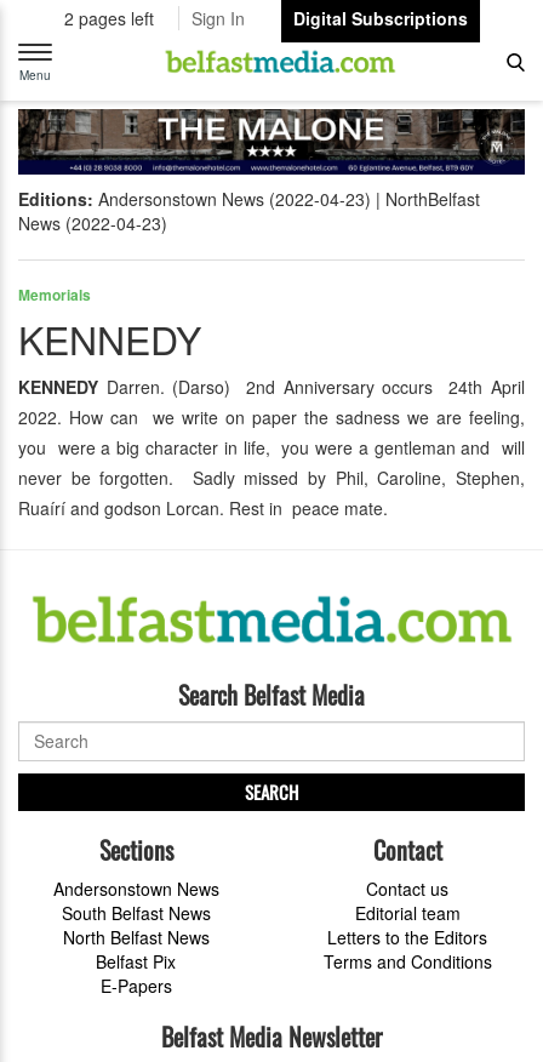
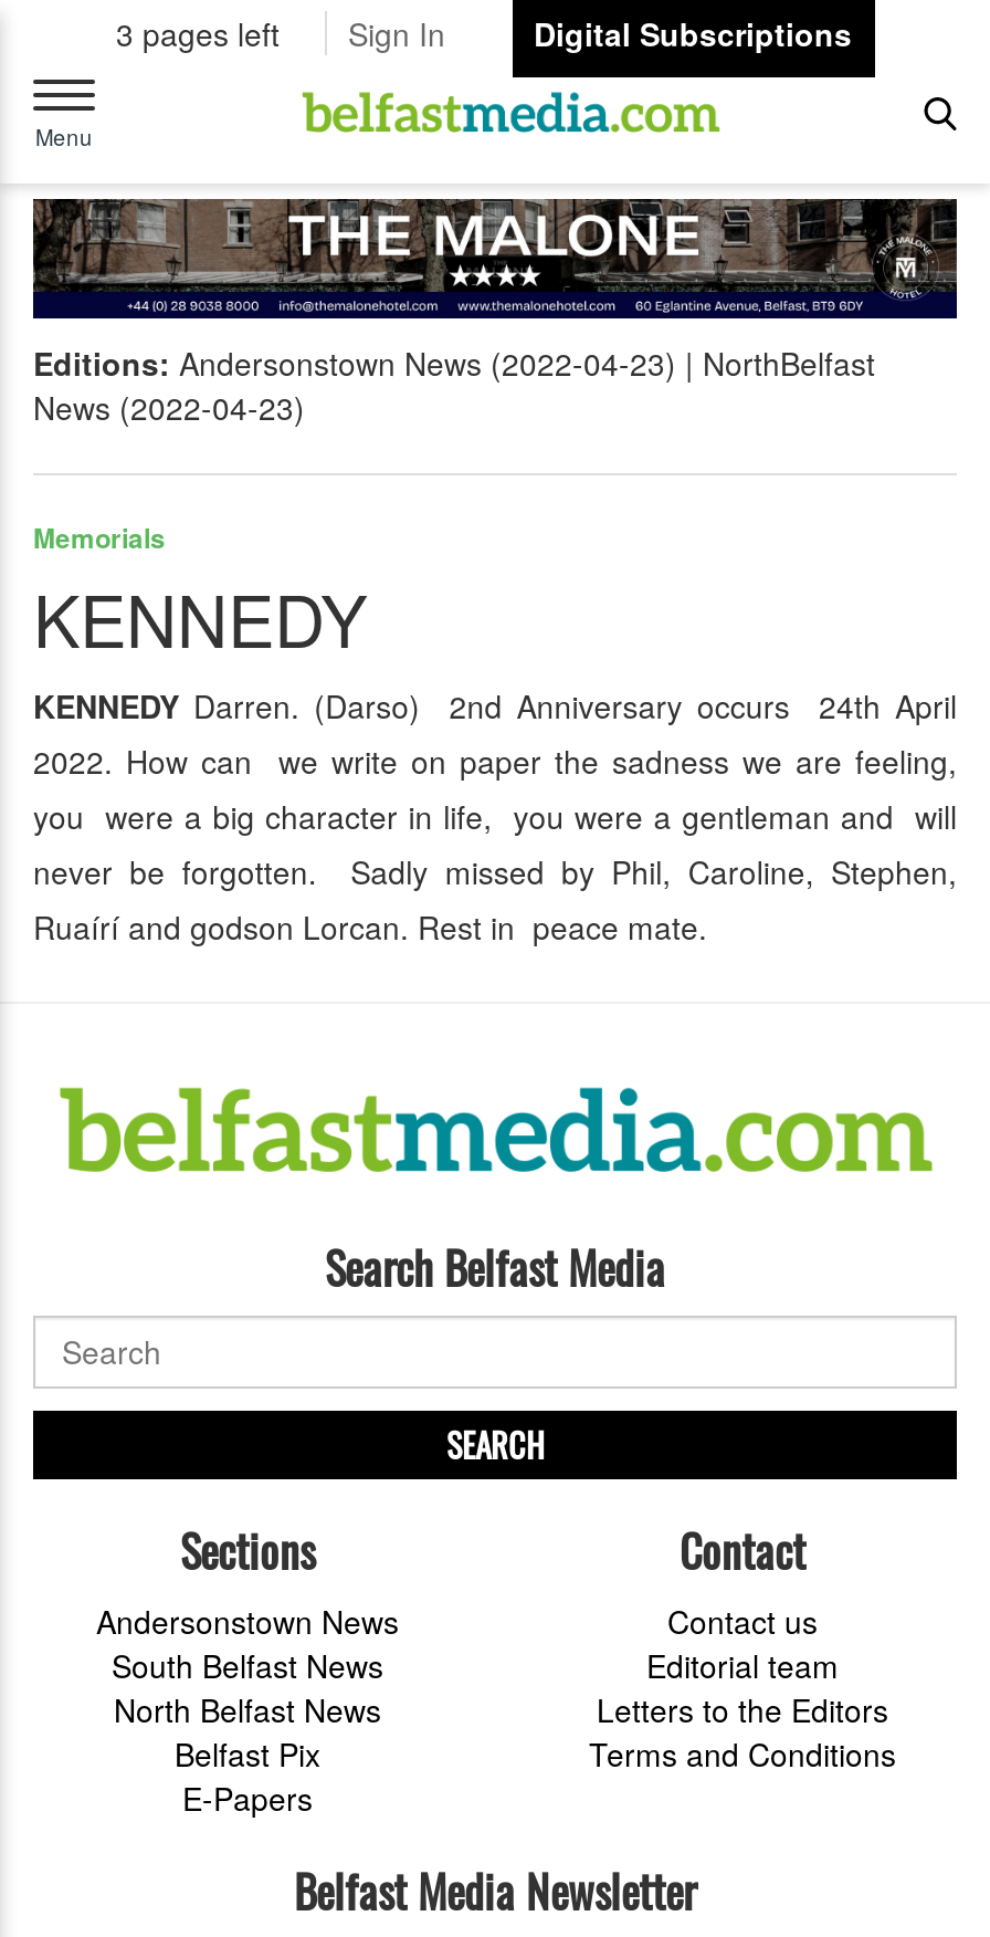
[64,6,467,30] 2 pages left Sign In Digital Subscriptions -> [116,11,852,55] 3 pages left Sign In Digital Subscriptions

